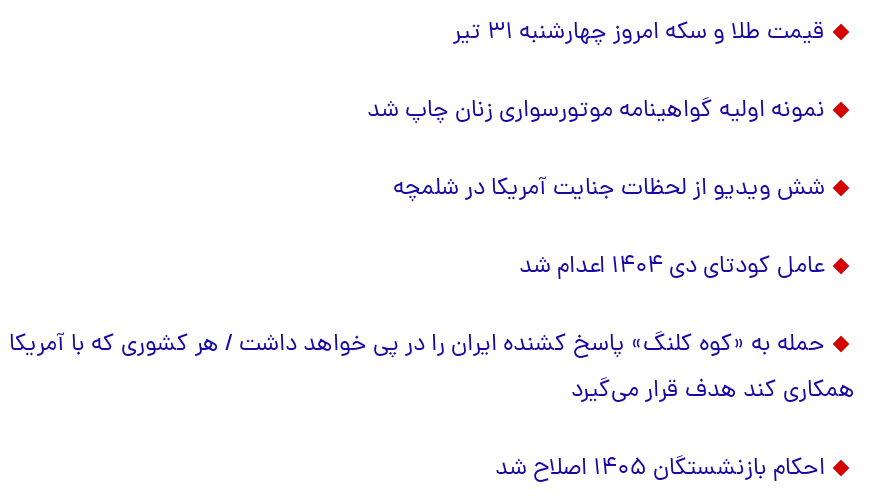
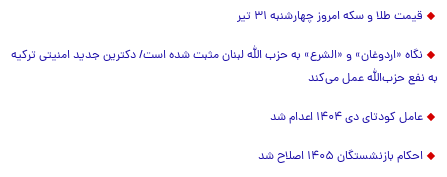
[367,94,825,208] نمونه اولیه گواهینامه موتورسواری زنان چاپ شد | شش ویدیو از لحظات جنایت آمریکا در شلمچه -> [11,47,438,88] نگاه «اردوغان» و «الشرع» به حزب الله لبنان مثبت شده است/ دکترین جدید امنیتی ترکیه | به نفع حزب‌الله عمل می‌کند
[9,328,855,410] حمله به «کوه کلنگ» پاسخ کشنده ایران را در پی خواهد داشت / هر کشوری که با آمریکا | همکاری کند هدف قرار می‌گیرد -> none

